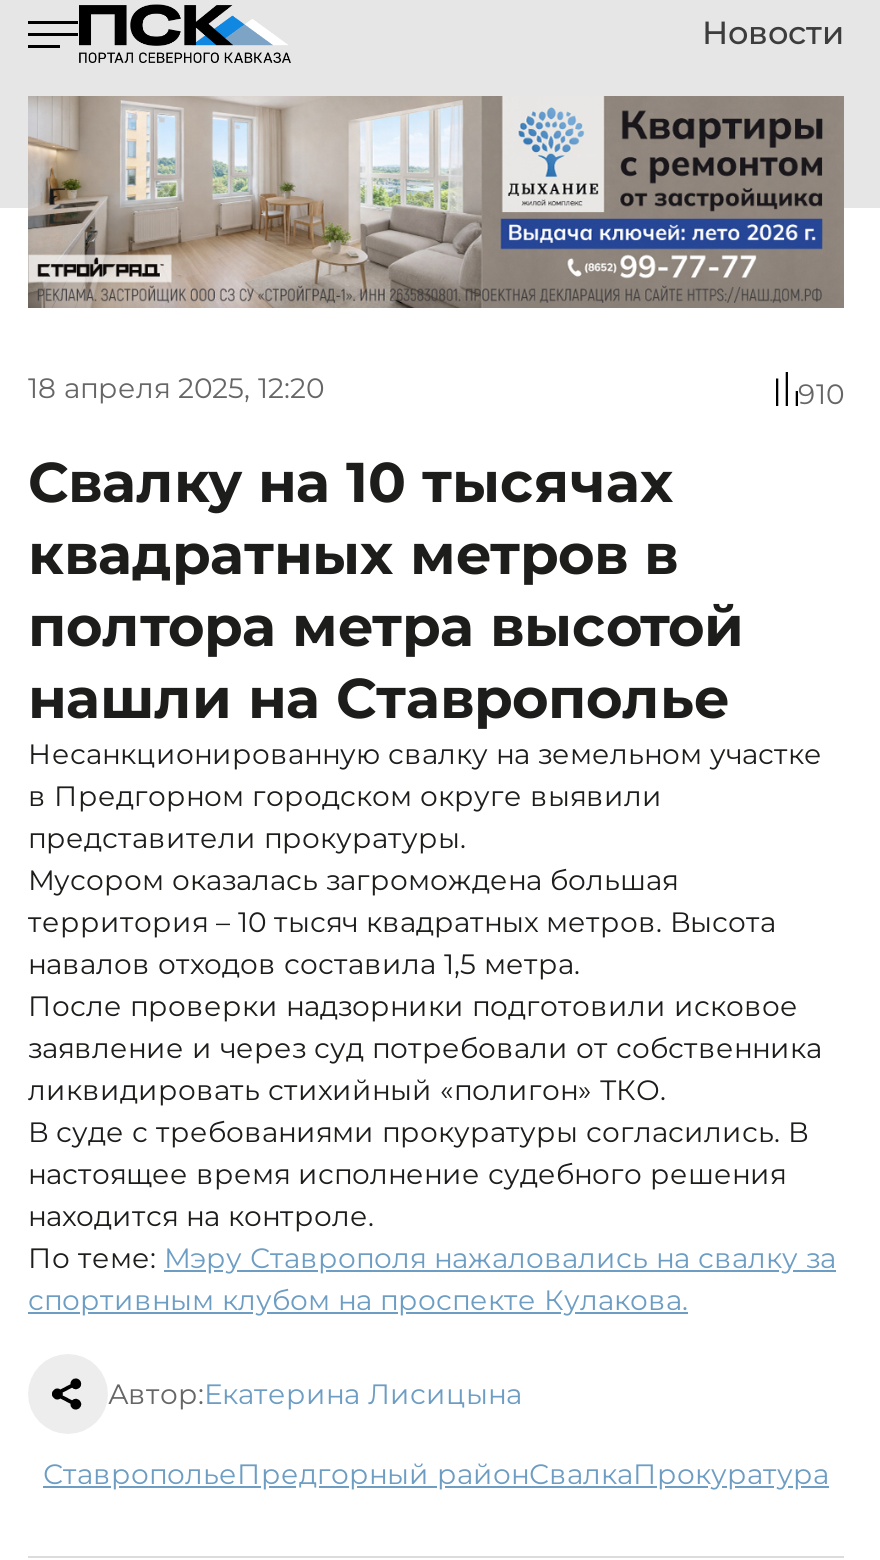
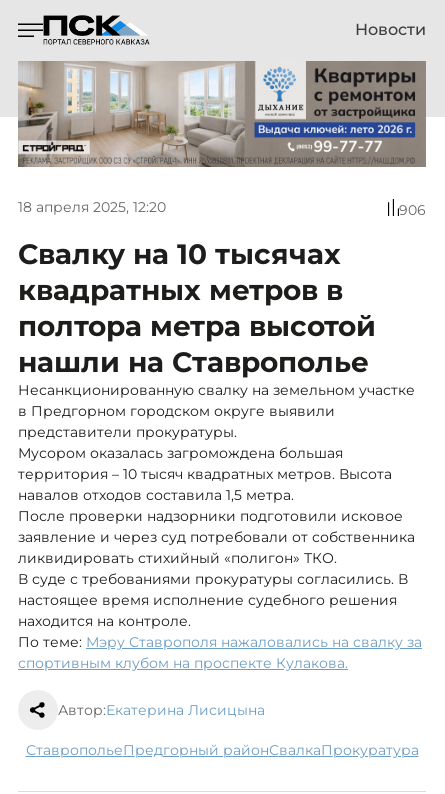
[798,375,844,411] 910 -> [399,201,426,219] 906

